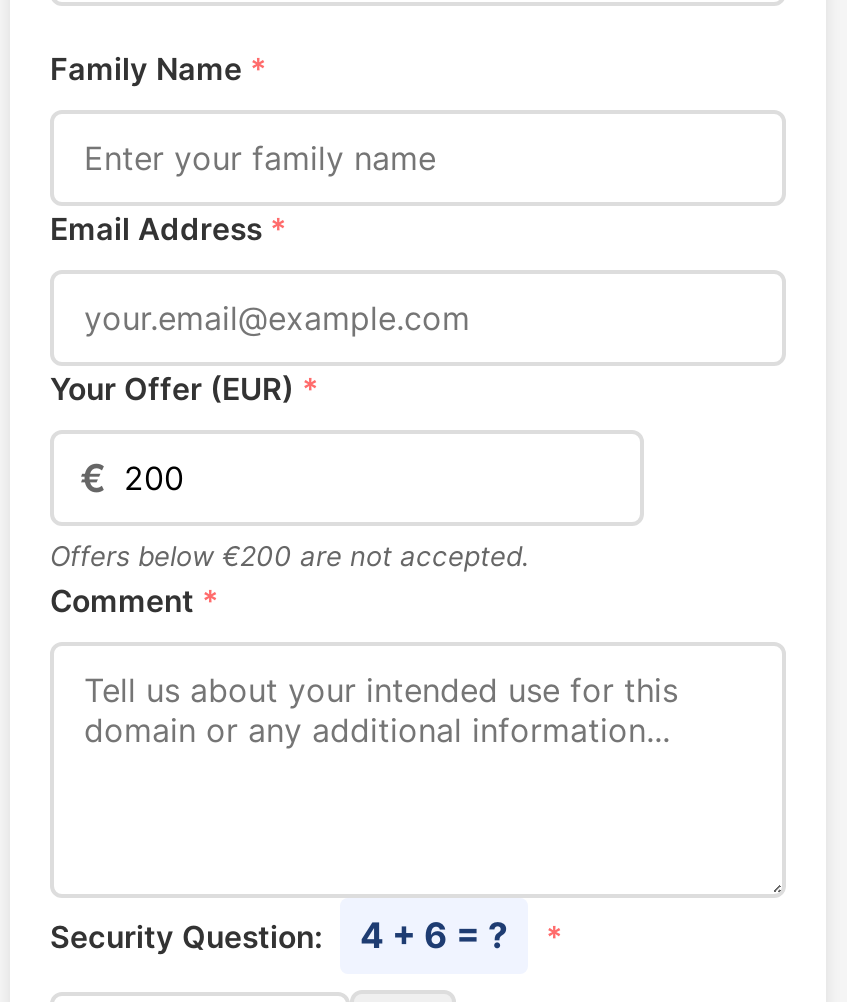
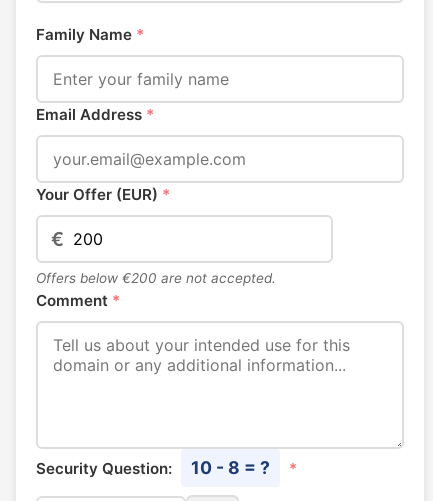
[360,914,508,956] 4 + 6 = ? -> [191,457,270,478] 10 - 8 = ?

